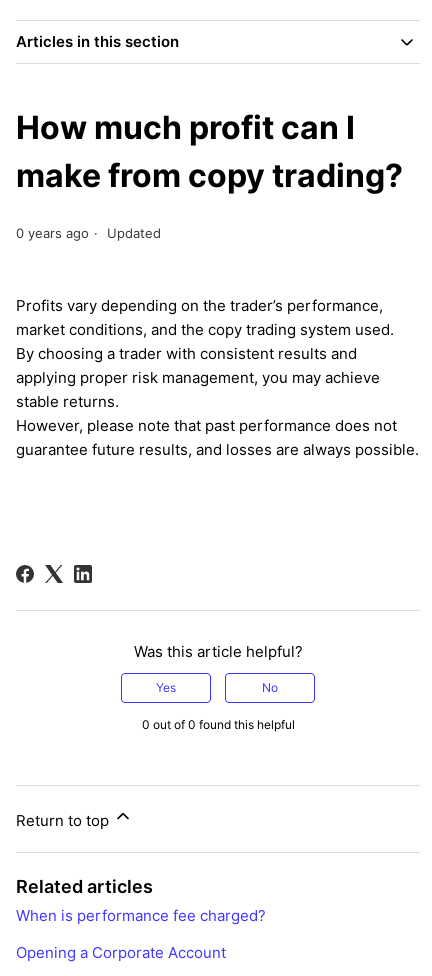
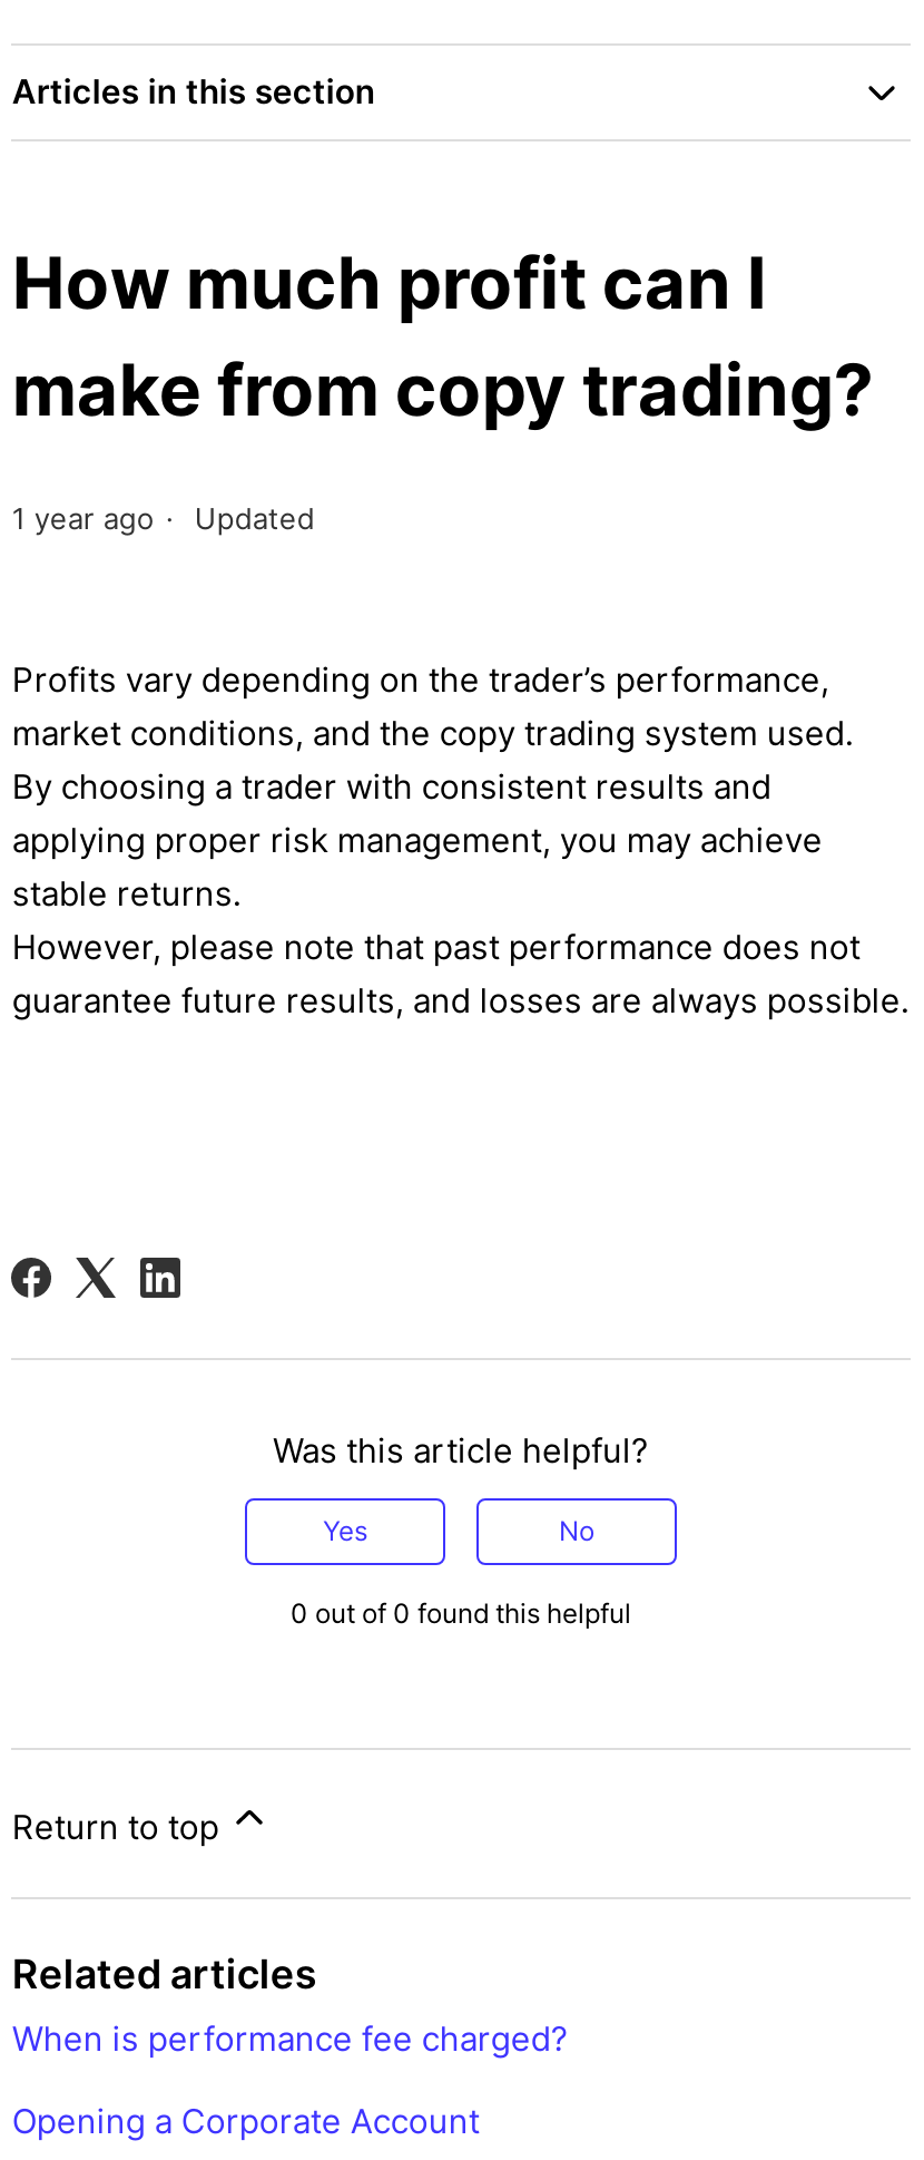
[16,225,161,241] 0 years ago Updated -> [12,501,315,536] 1 year ago Updated

